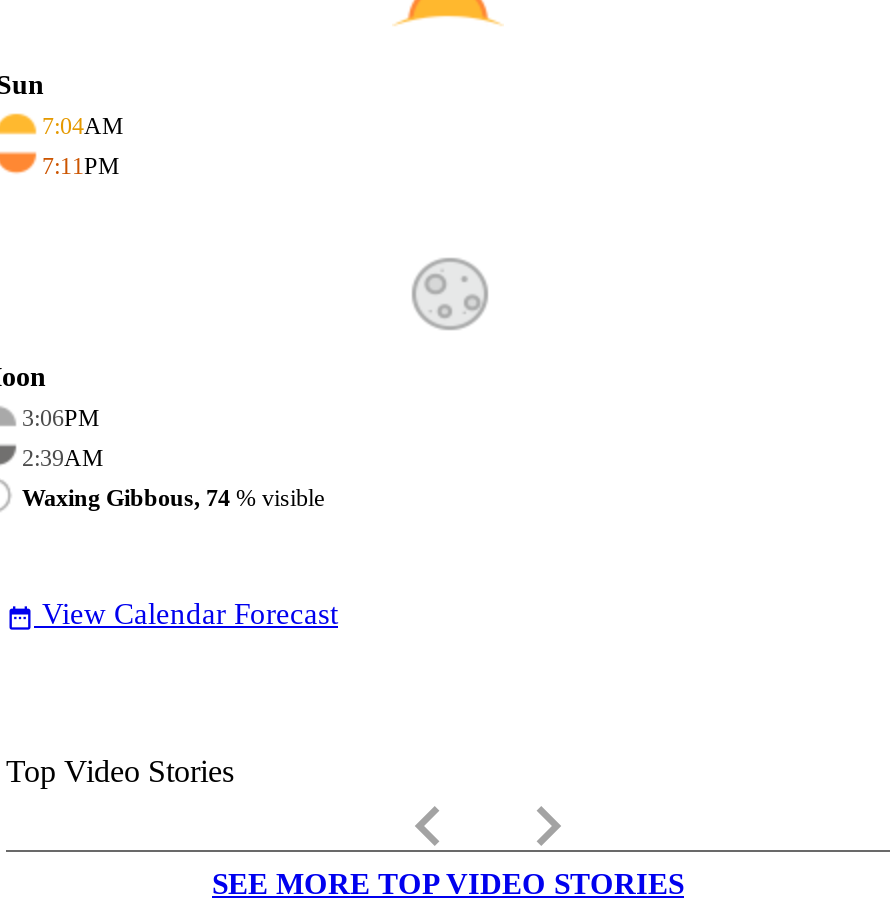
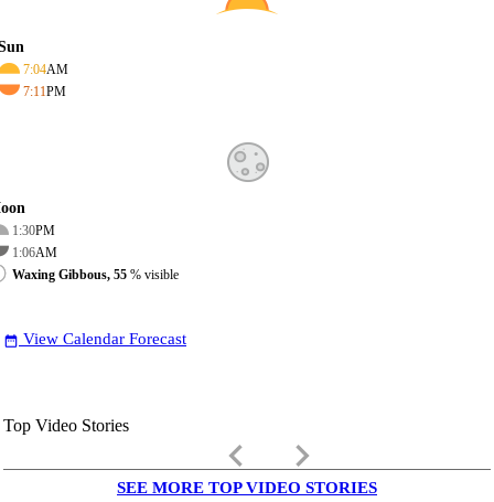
[22,404,100,432] 3:06PM -> [12,223,55,238] 1:30PM
[22,444,104,472] 2:39AM -> [12,245,57,260] 1:06AM
[22,484,324,512] Waxing Gibbous, 74% visible -> [12,267,179,282] Waxing Gibbous, 55% visible

